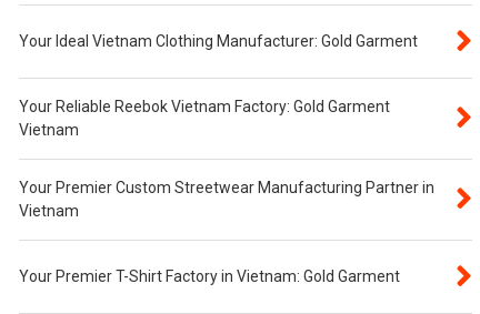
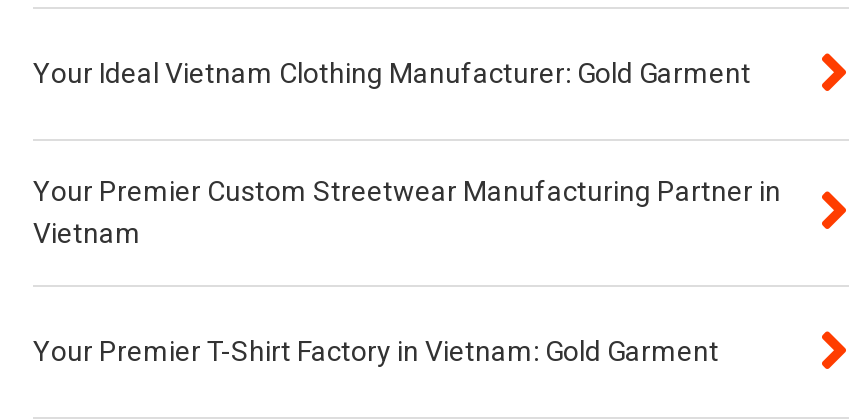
[19,97,390,138] Your Reliable Reebok Vietnam Factory: Gold Garment | Vietnam -> none

